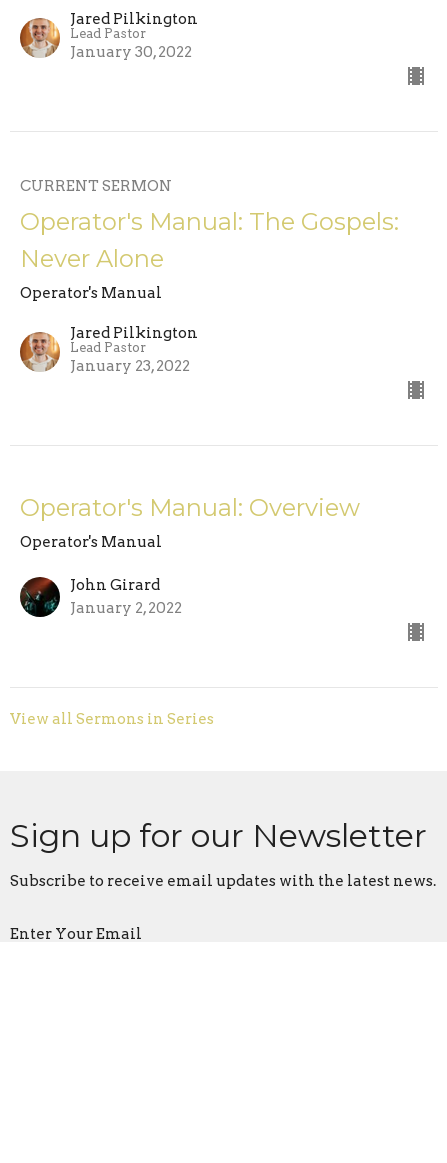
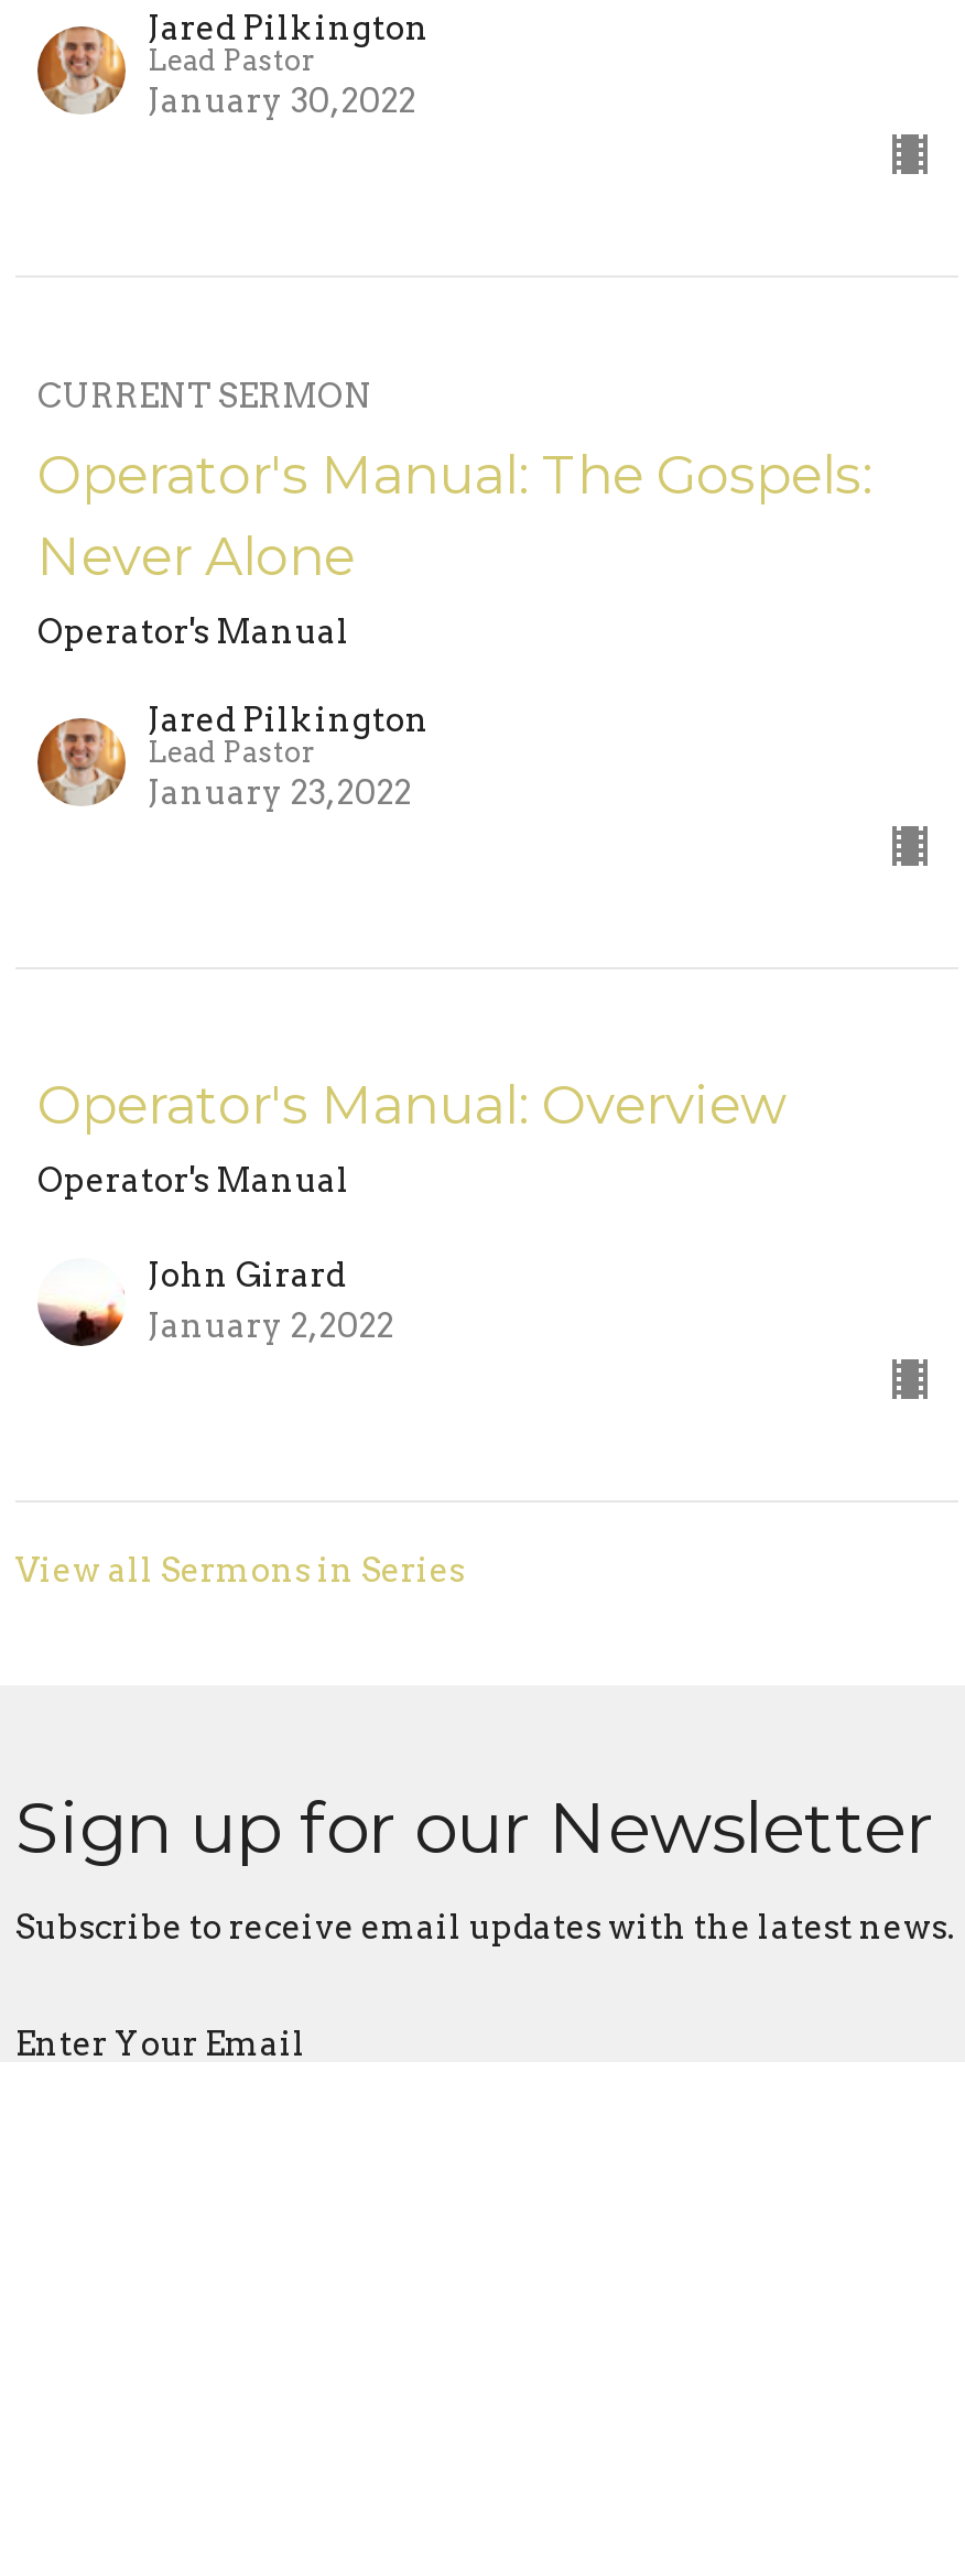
[19,576,61,617] [image] -> [37,1258,126,1346] [image]

